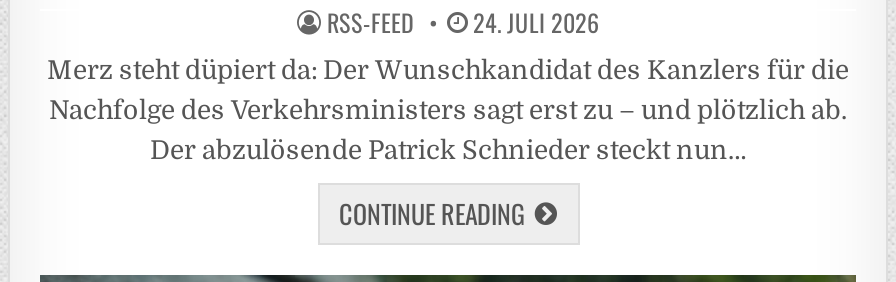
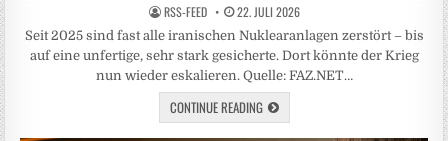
[327,6,599,40] RSS-FEED 24. JULI 2026 -> [163,3,299,20] RSS-FEED 22. JULI 2026
[47,56,849,166] Merz steht düpiert da: Der Wunschkandidat des Kanzlers für die | Nachfolge des Verkehrsministers sagt erst zu – und plötzlich ab. | Der abzulösende Patrick Schnieder steckt nun… -> [24,28,423,83] Seit 2025 sind fast alle iranischen Nuklearanlagen zerstört – bis | auf eine unfertige, sehr stark gesicherte. Dort könnte der Krieg | nun wieder eskalieren. Quelle: FAZ.NET…

